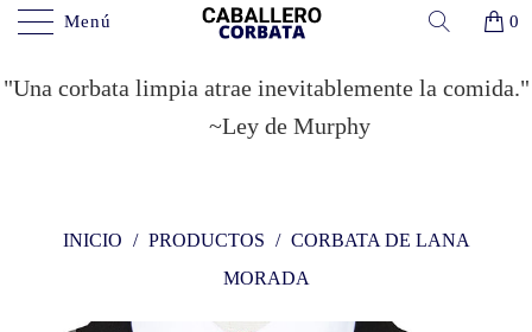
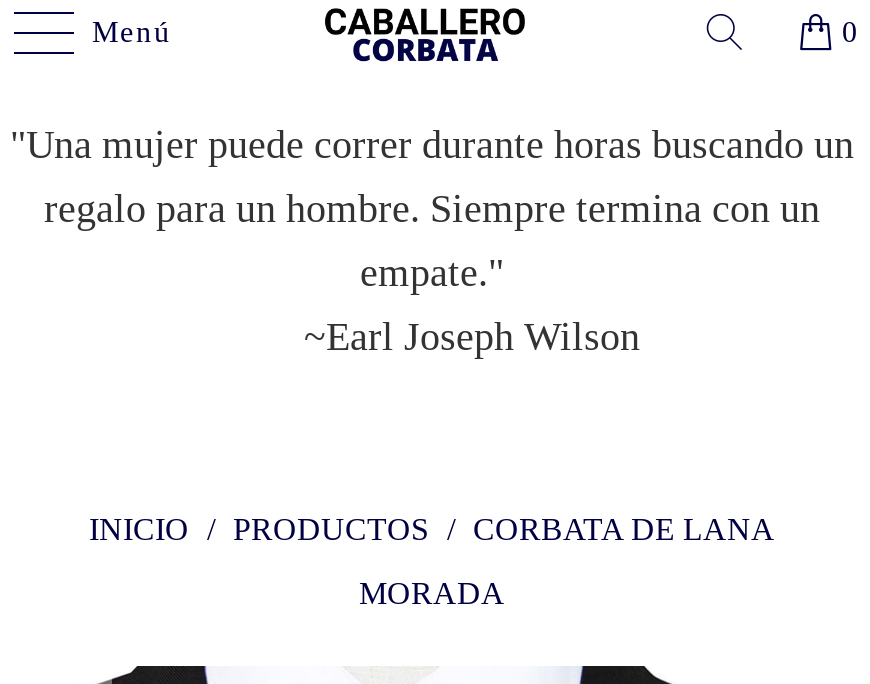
[3,75,529,139] "Una corbata limpia atrae inevitablemente la comida." | ~Ley de Murphy -> [10,122,854,358] "Una mujer puede correr durante horas buscando un | regalo para un hombre. Siempre termina con un | empate." | ~Earl Joseph Wilson

